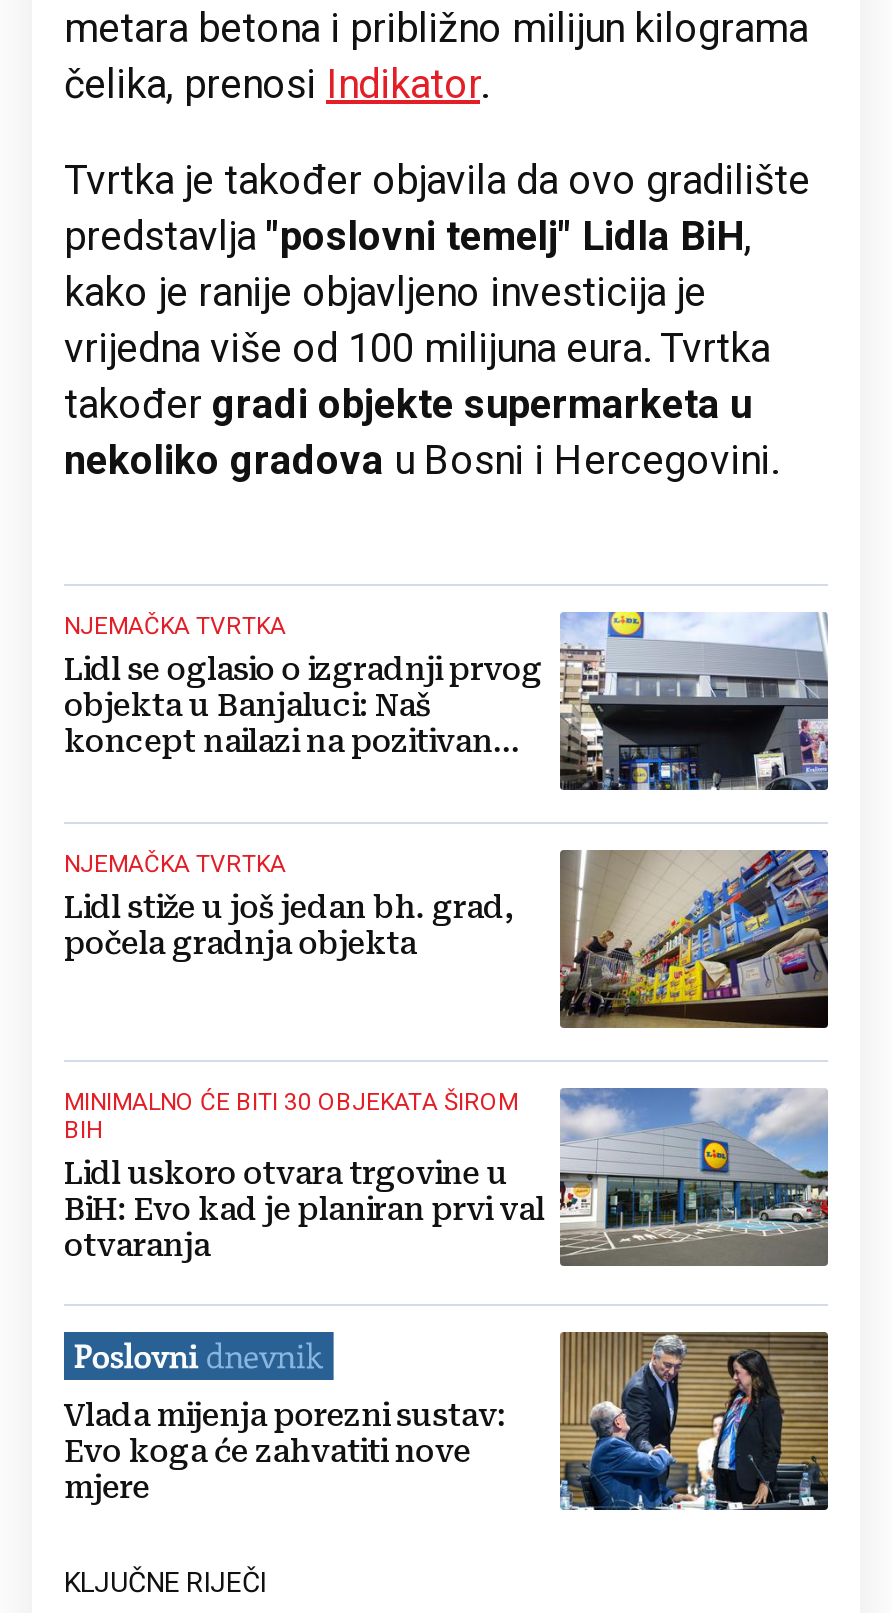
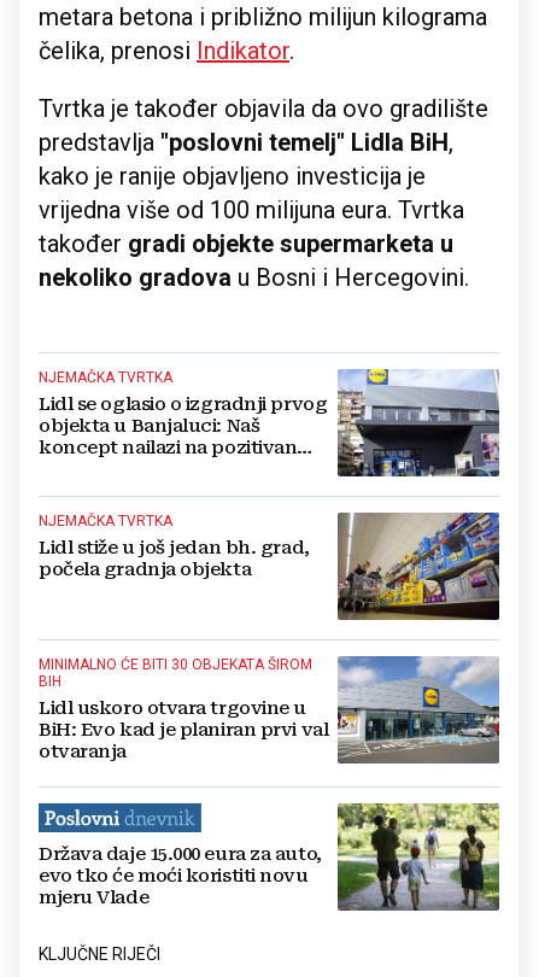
[64,1330,830,1510] [image] | Vlada mijenja porezni sustav: | Evo koga će zahvatiti nove | mjere -> [39,802,500,912] [image] | Država daje 15.000 eura za auto, | evo tko će moći koristiti novu | mjeru Vlade

